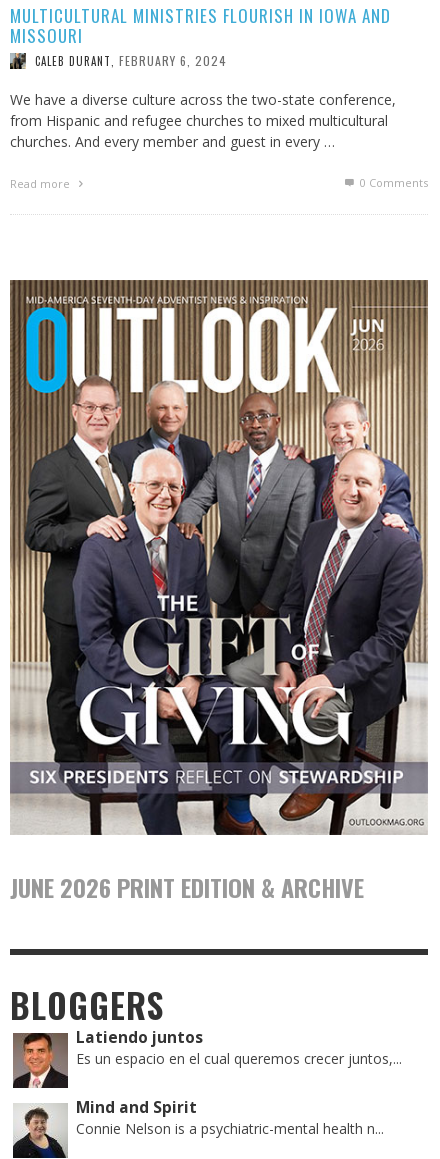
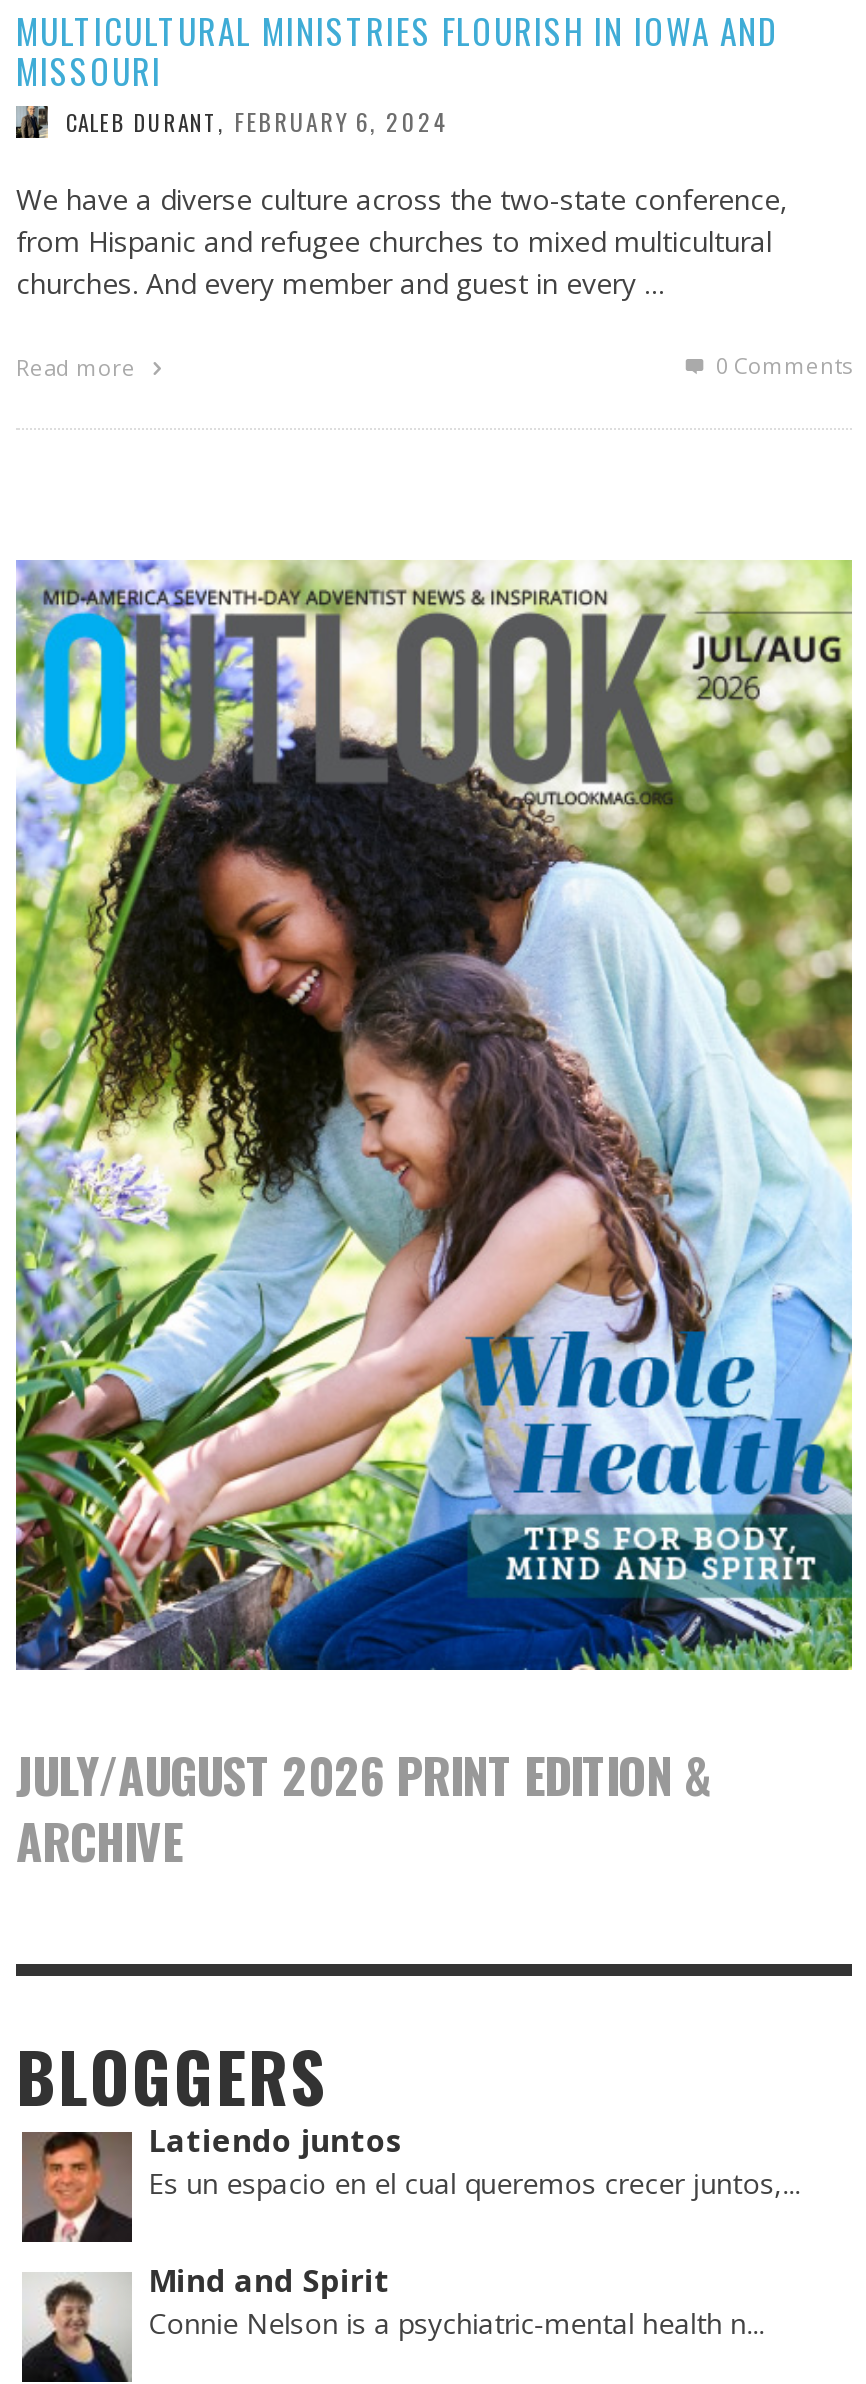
[9,279,428,905] [image] | JUNE 2026 PRINT EDITION & ARCHIVE -> [14,558,854,1875] [image] | JULY/AUGUST 2026 PRINT EDITION & | ARCHIVE

